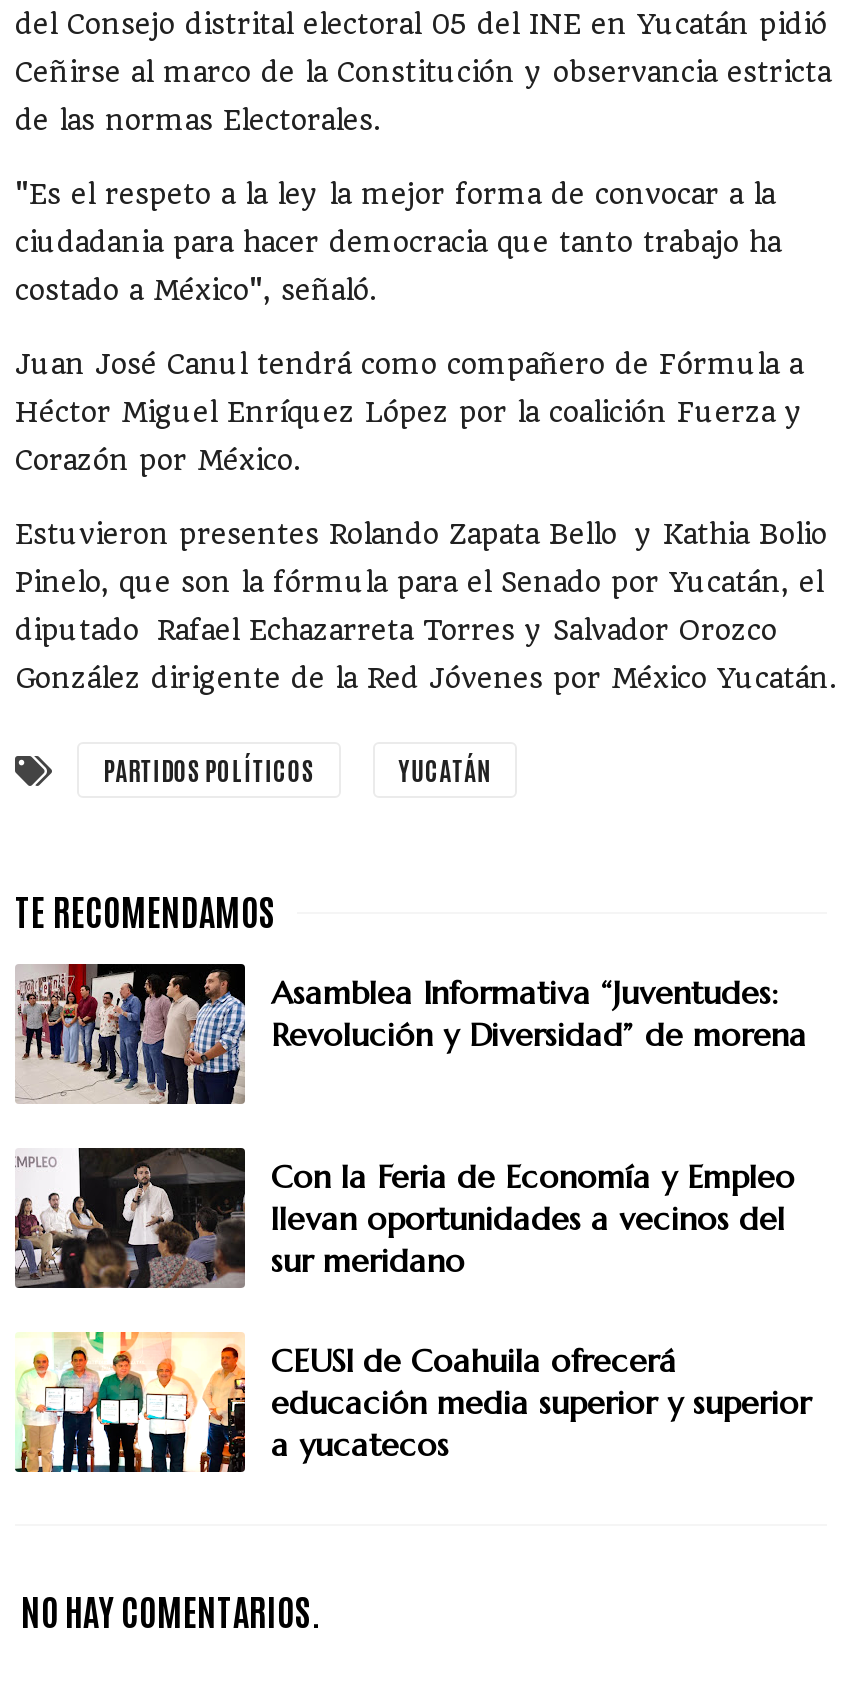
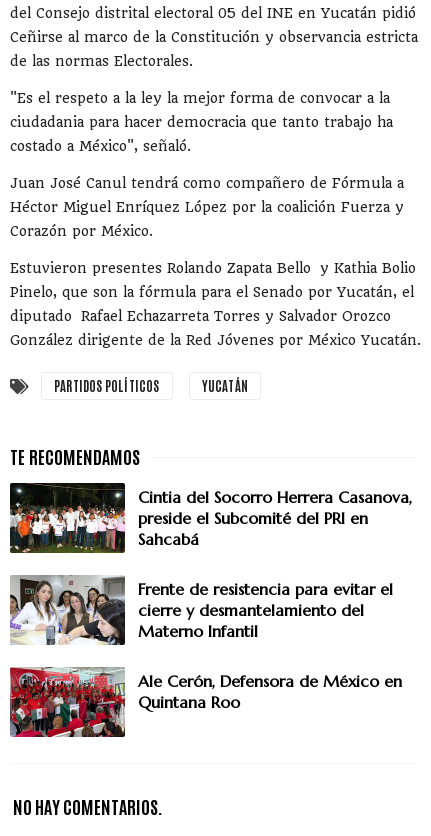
[15,962,807,1104] [image] | Asamblea Informativa “Juventudes: | Revolución y Diversidad” de morena -> [9,482,412,554] [image] | Cintia del Socorro Herrera Casanova, | preside el Subcomité del PRI en | Sahcabá
[15,1146,795,1290] [image] | Con la Feria de Economía y Empleo | llevan oportunidades a vecinos del | sur meridano -> [9,575,393,645] [image] | Frente de resistencia para evitar el | cierre y desmantelamiento del | Materno Infantil
[15,1330,811,1474] [image] | CEUSI de Coahuila ofrecerá | educación media superior y superior | a yucatecos -> [9,666,402,738] [image] | Ale Cerón, Defensora de México en | Quintana Roo

